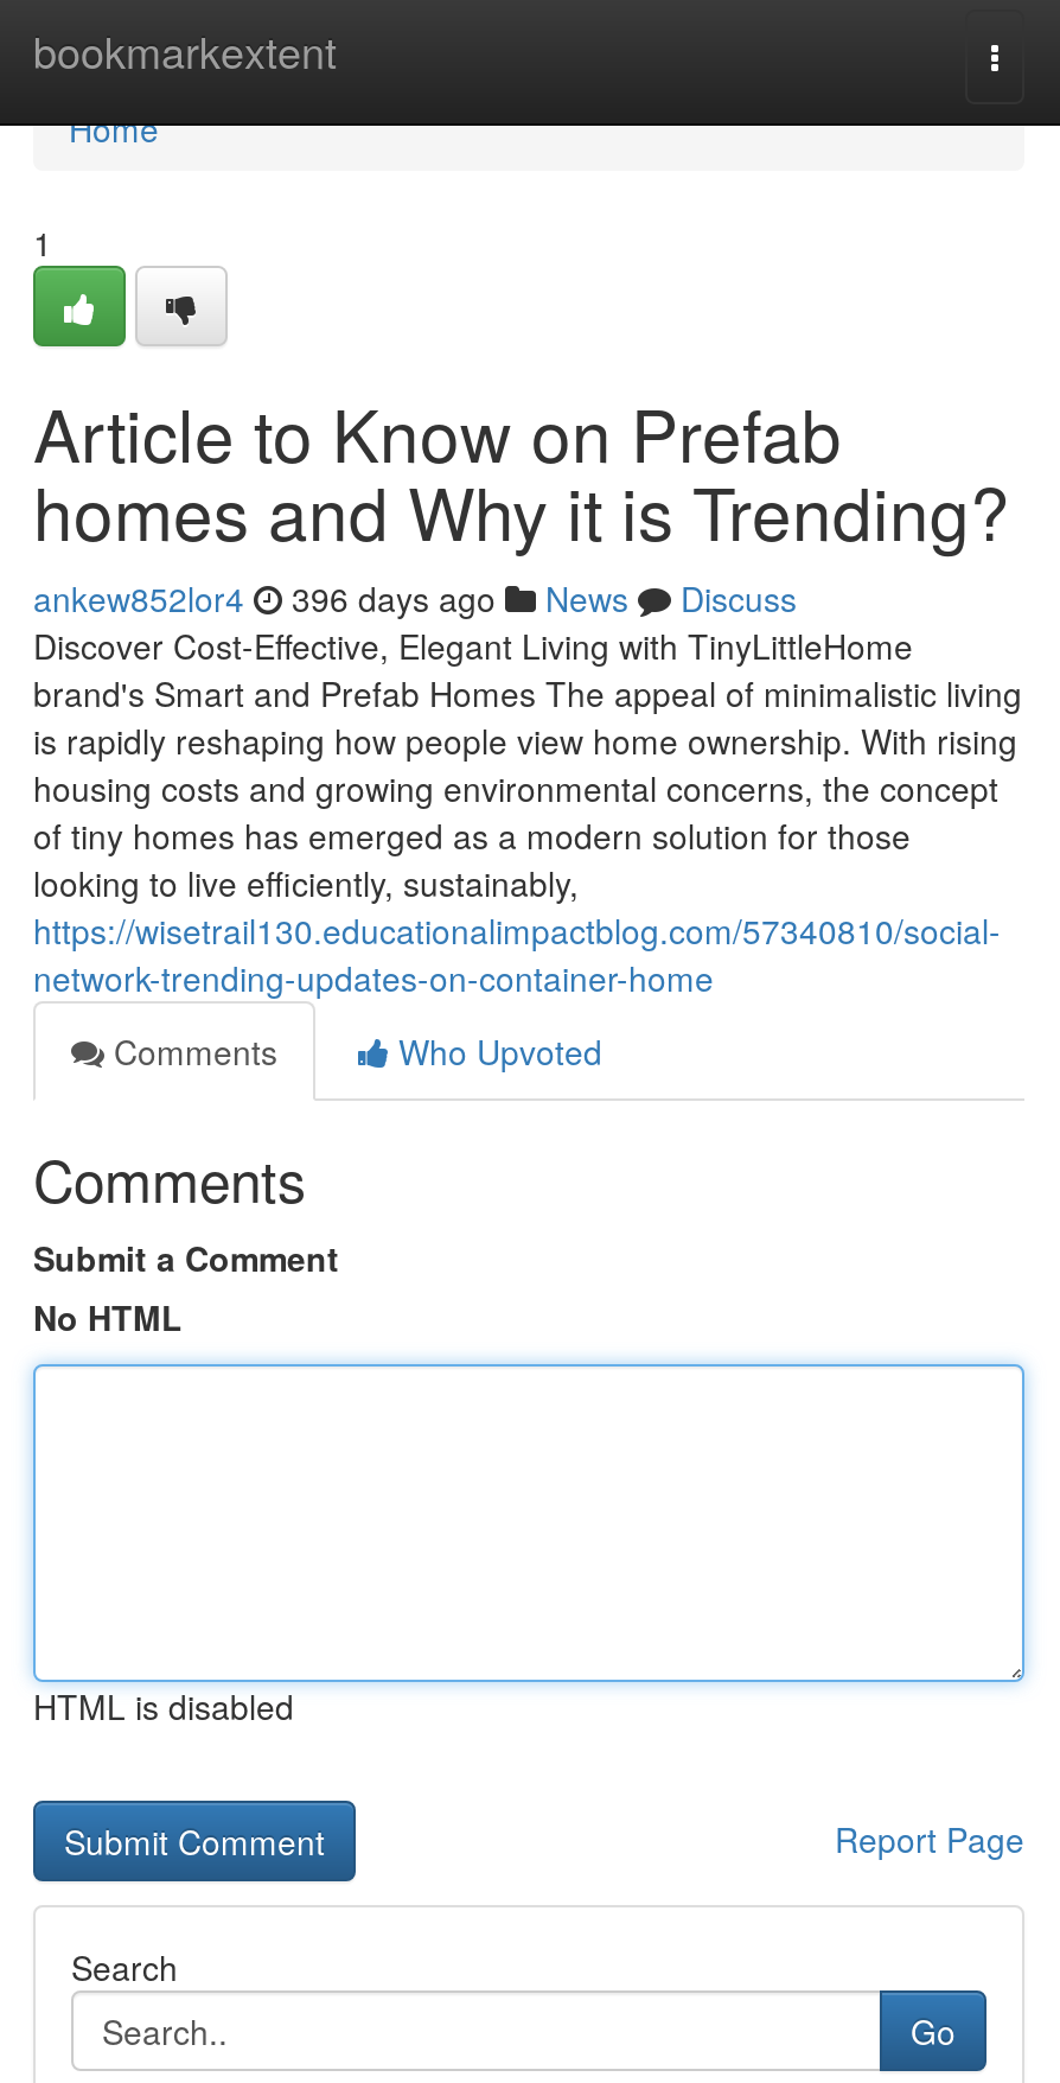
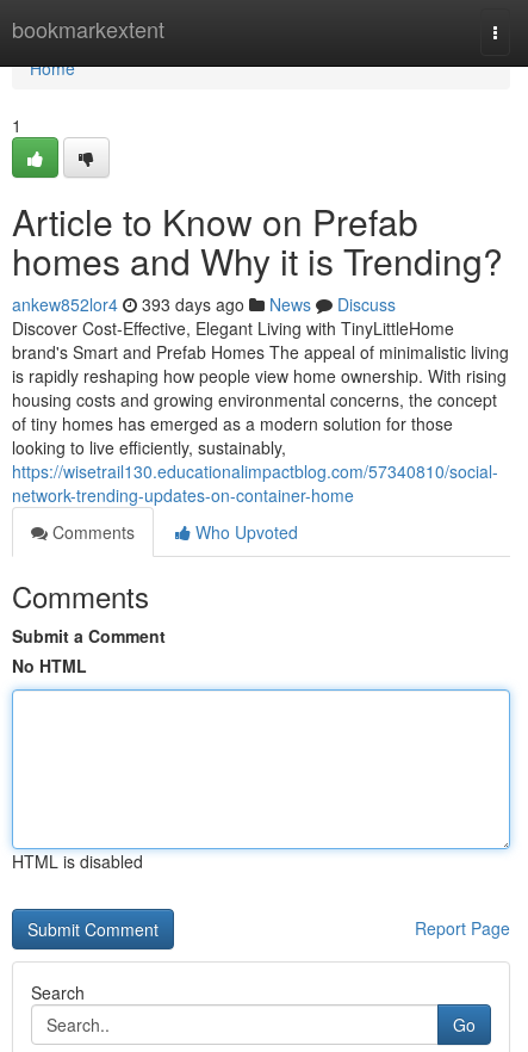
[33,574,797,622] ankew852lor4 396 days ago News Discuss -> [12,292,396,316] ankew852lor4 393 days ago News Discuss

